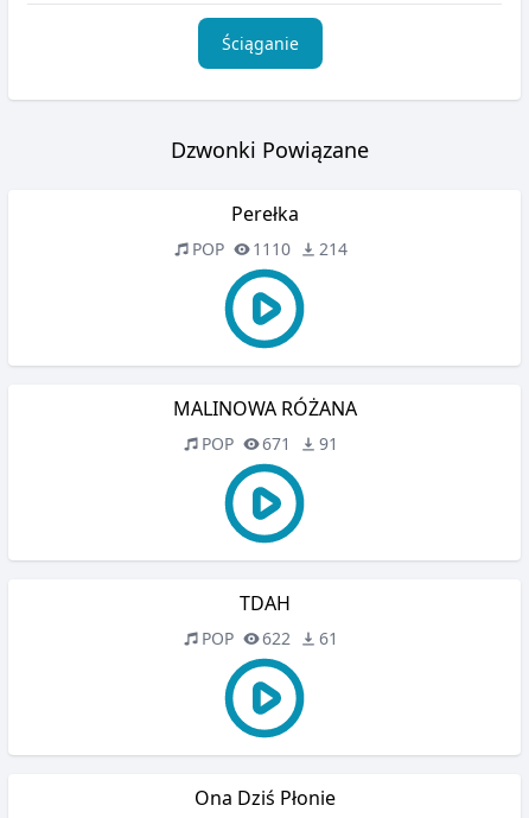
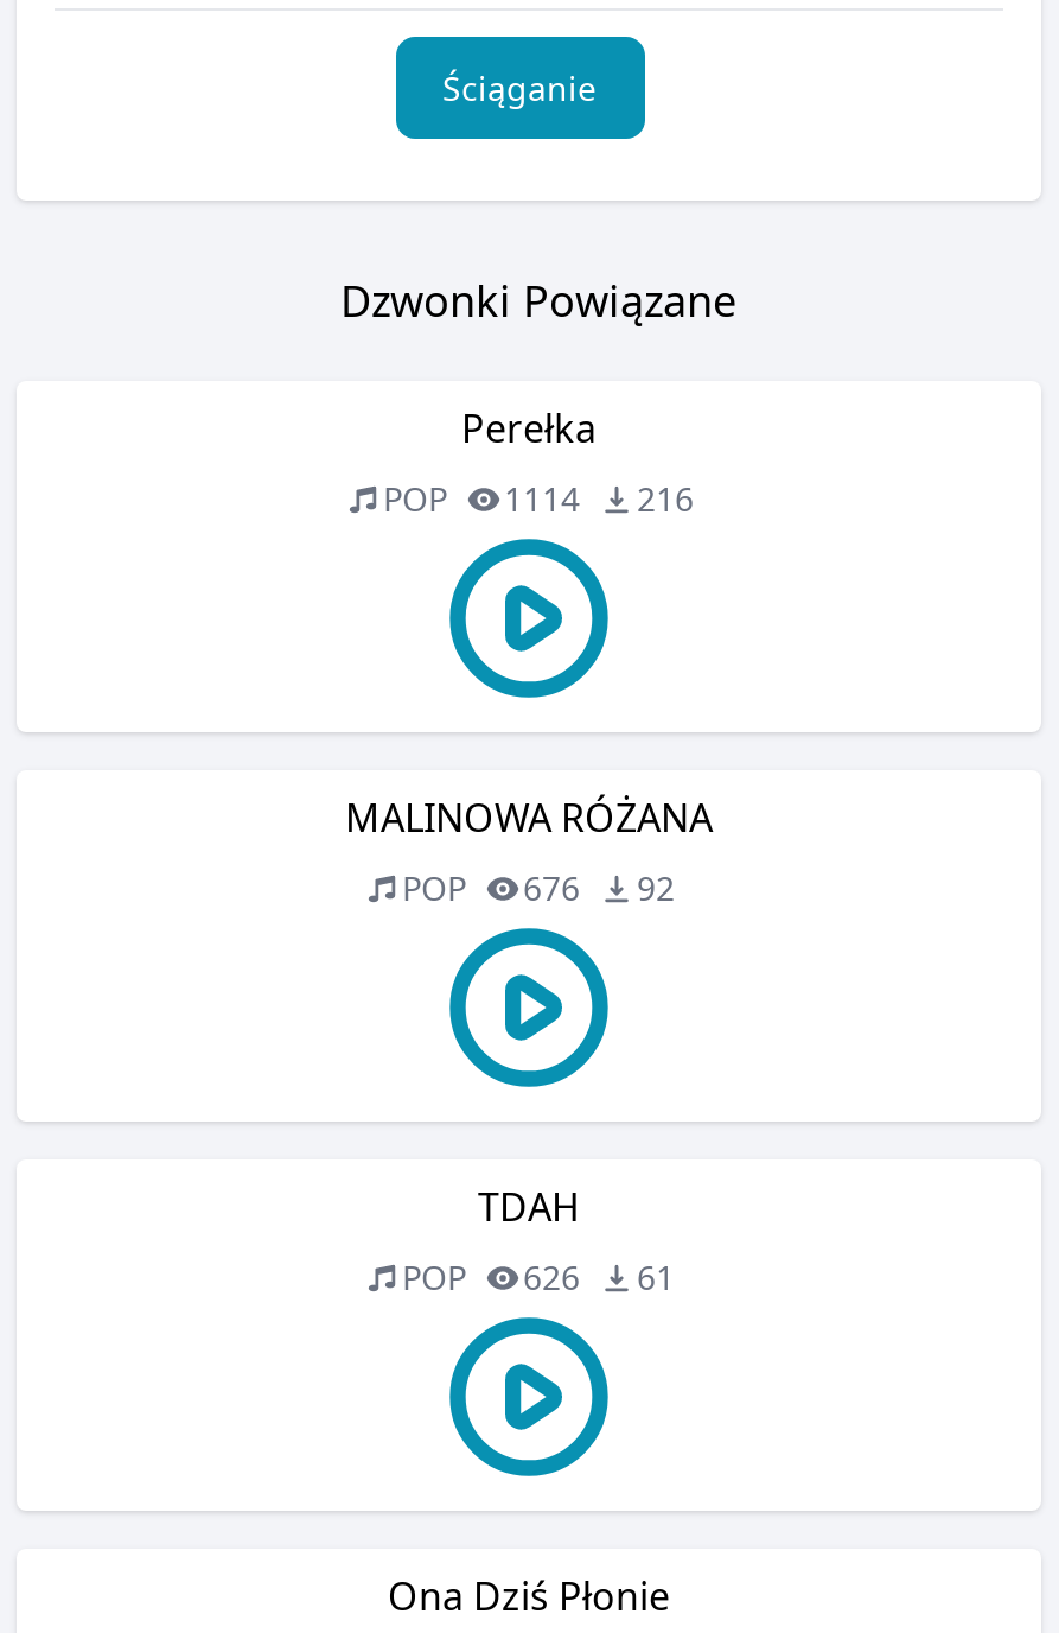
[252,237,290,260] 1110 -> [504,476,580,521] 1114
[318,237,347,260] 214 -> [637,476,694,521] 216
[262,432,290,455] 671 -> [523,865,580,910] 676
[318,432,337,455] 91 -> [637,865,675,910] 92
[201,627,337,649] POP 622 61 -> [402,1254,675,1300] POP 626 61

